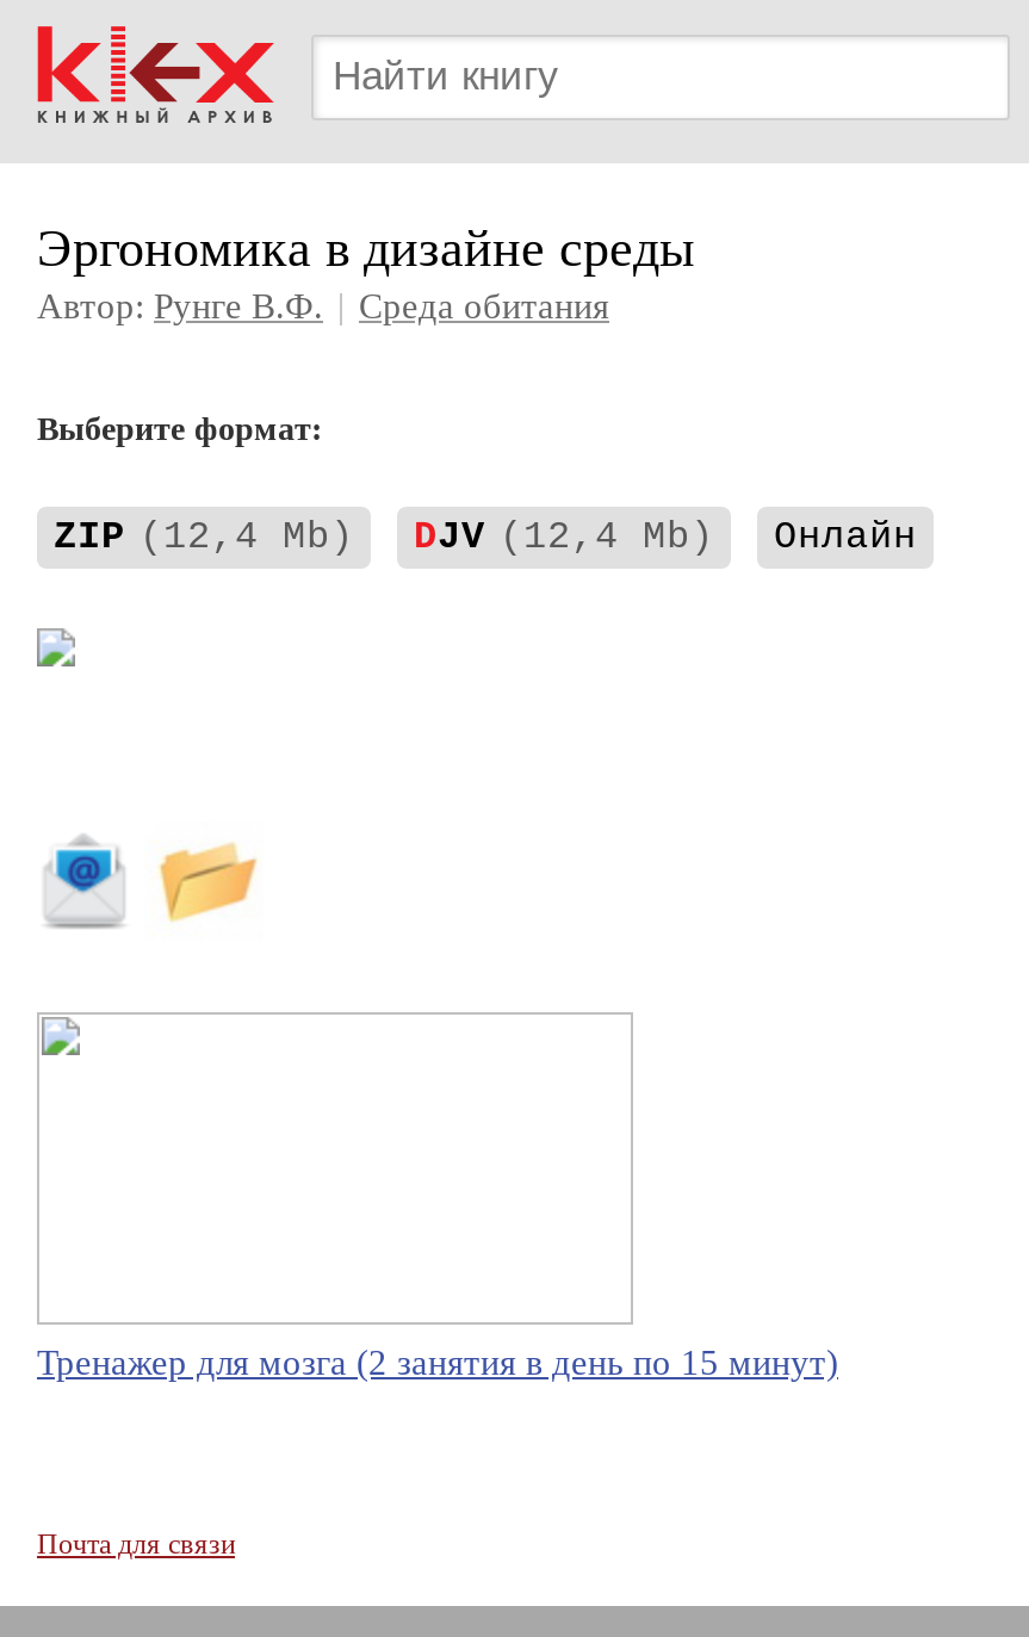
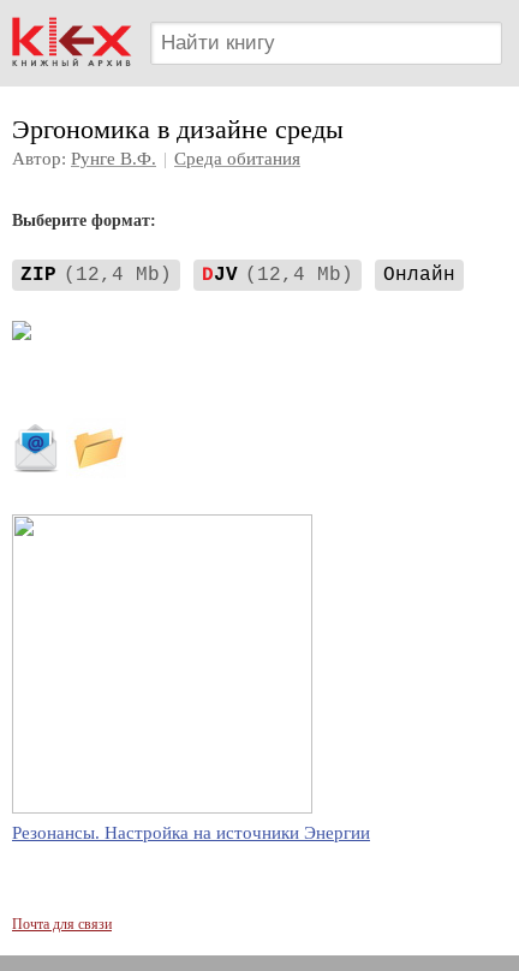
[37,1344,838,1382] Тренажер для мозга (2 занятия в день по 15 минут) -> [12,823,370,842] Резонансы. Настройка на источники Энергии

